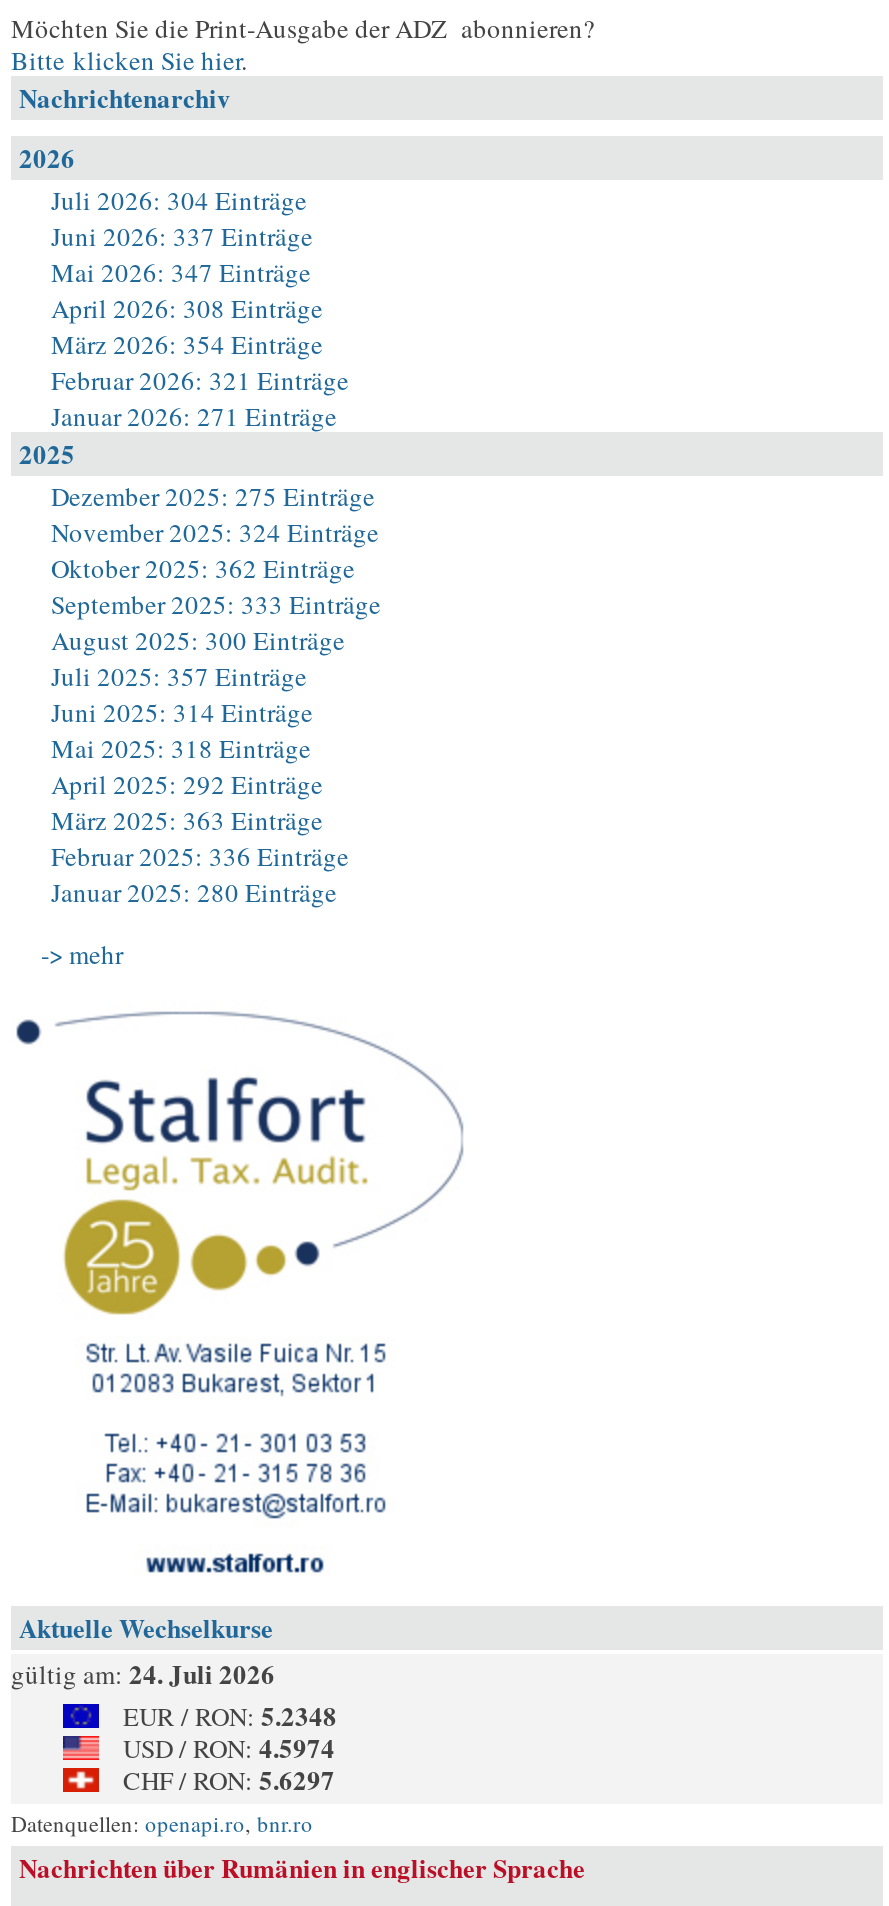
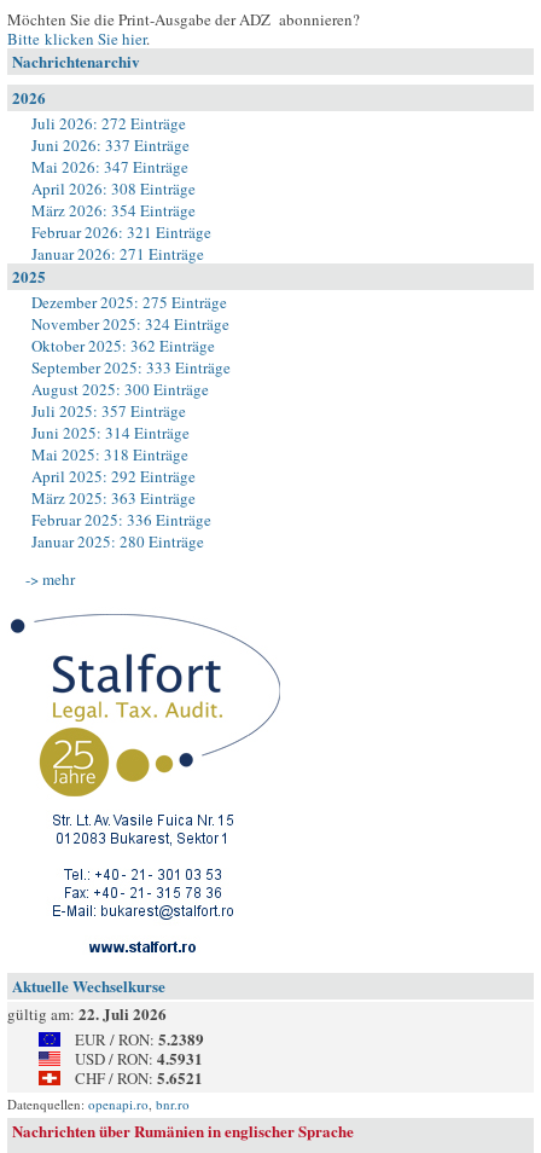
[51,182,307,218] Juli 2026: 304 Einträge -> [31,112,186,134] Juli 2026: 272 Einträge
[11,1654,275,1692] gültig am: 24. Juli 2026 -> [7,1002,167,1025] gültig am: 22. Juli 2026
[123,1696,337,1734] EUR / RON: 5.2348 -> [75,1027,204,1050] EUR / RON: 5.2389
[123,1728,335,1766] USD / RON: 4.5974 -> [75,1047,203,1070] USD / RON: 4.5931
[123,1760,335,1798] CHF / RON: 5.6297 -> [75,1066,203,1089] CHF / RON: 5.6521

